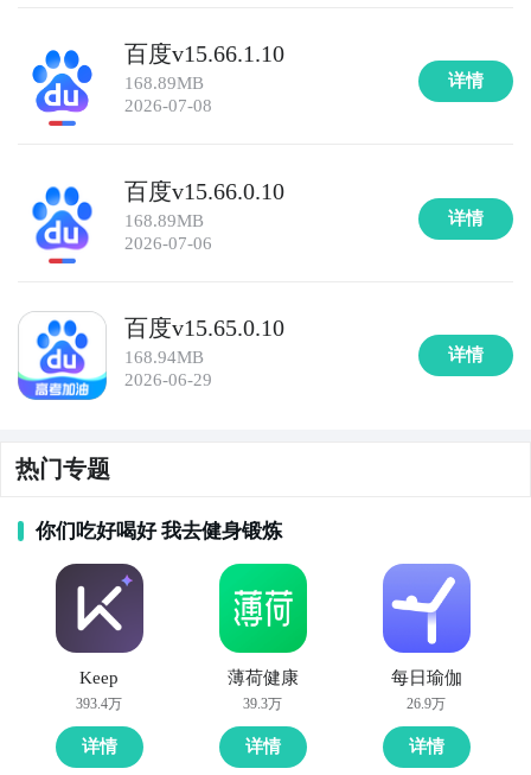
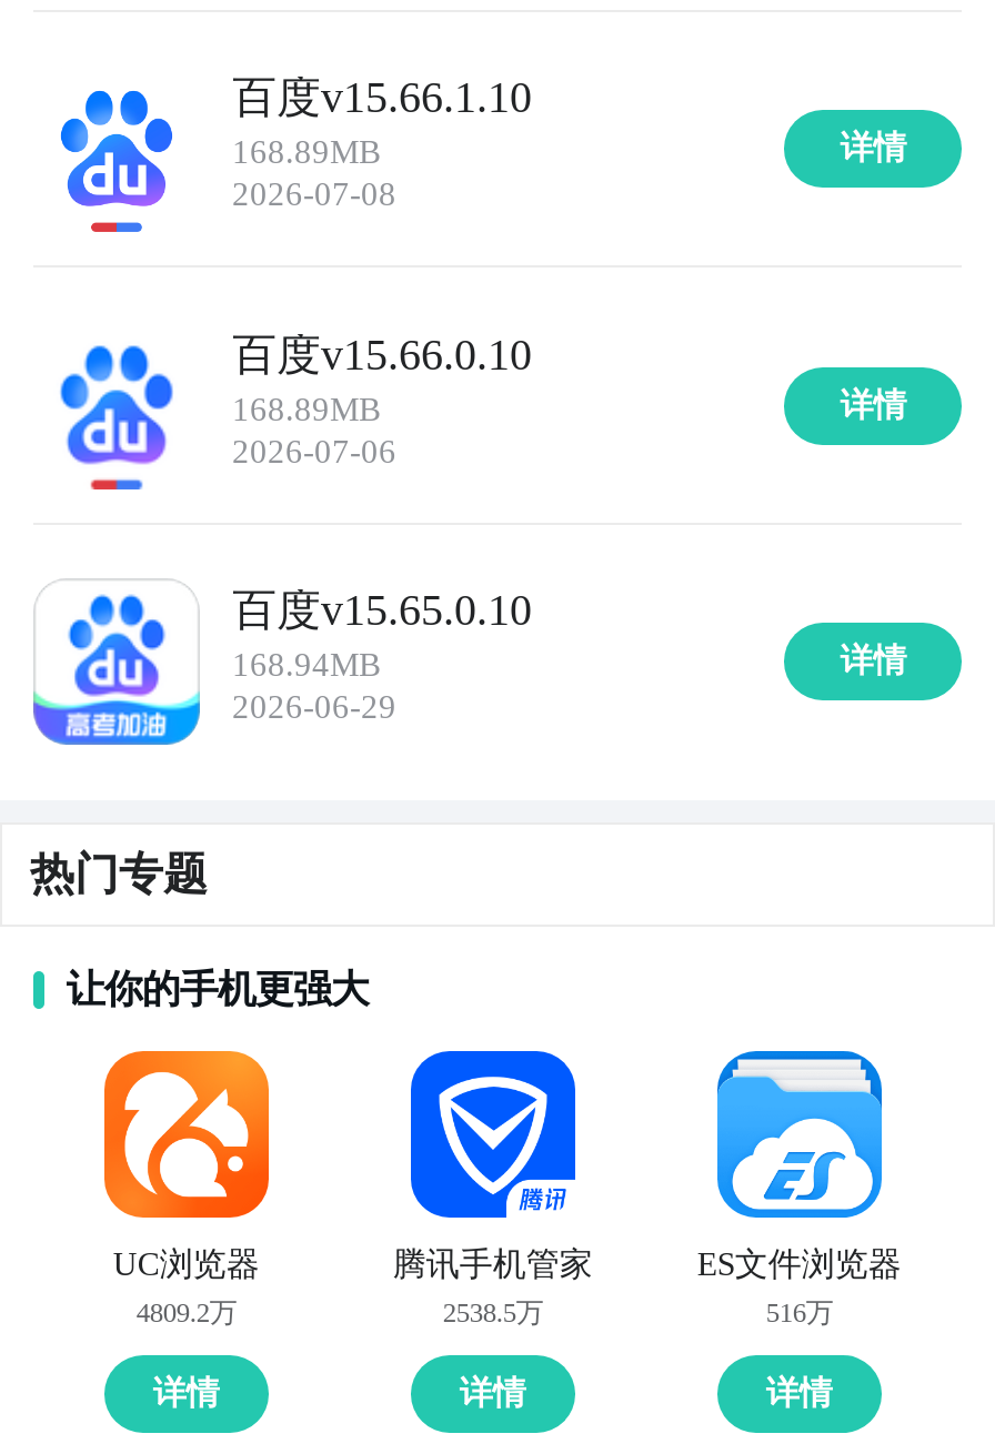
[35,519,282,542] 你们吃好喝好 我去健身锻炼 -> [66,967,368,1011] 让你的手机更强大
[55,563,145,687] [image] | Keep -> [102,1049,271,1281] [image] | UC浏览器
[218,563,308,687] [image] | 薄荷健康 -> [393,1049,593,1281] [image] | 腾讯手机管家
[383,564,472,687] [image] | 每日瑜伽 -> [697,1049,901,1281] [image] | ES文件浏览器
[76,695,123,712] 393.4万 -> [136,1297,236,1329] 4809.2万
[243,695,283,712] 39.3万 -> [443,1297,543,1329] 2538.5万
[407,695,446,712] 26.9万 -> [766,1297,833,1329] 516万

